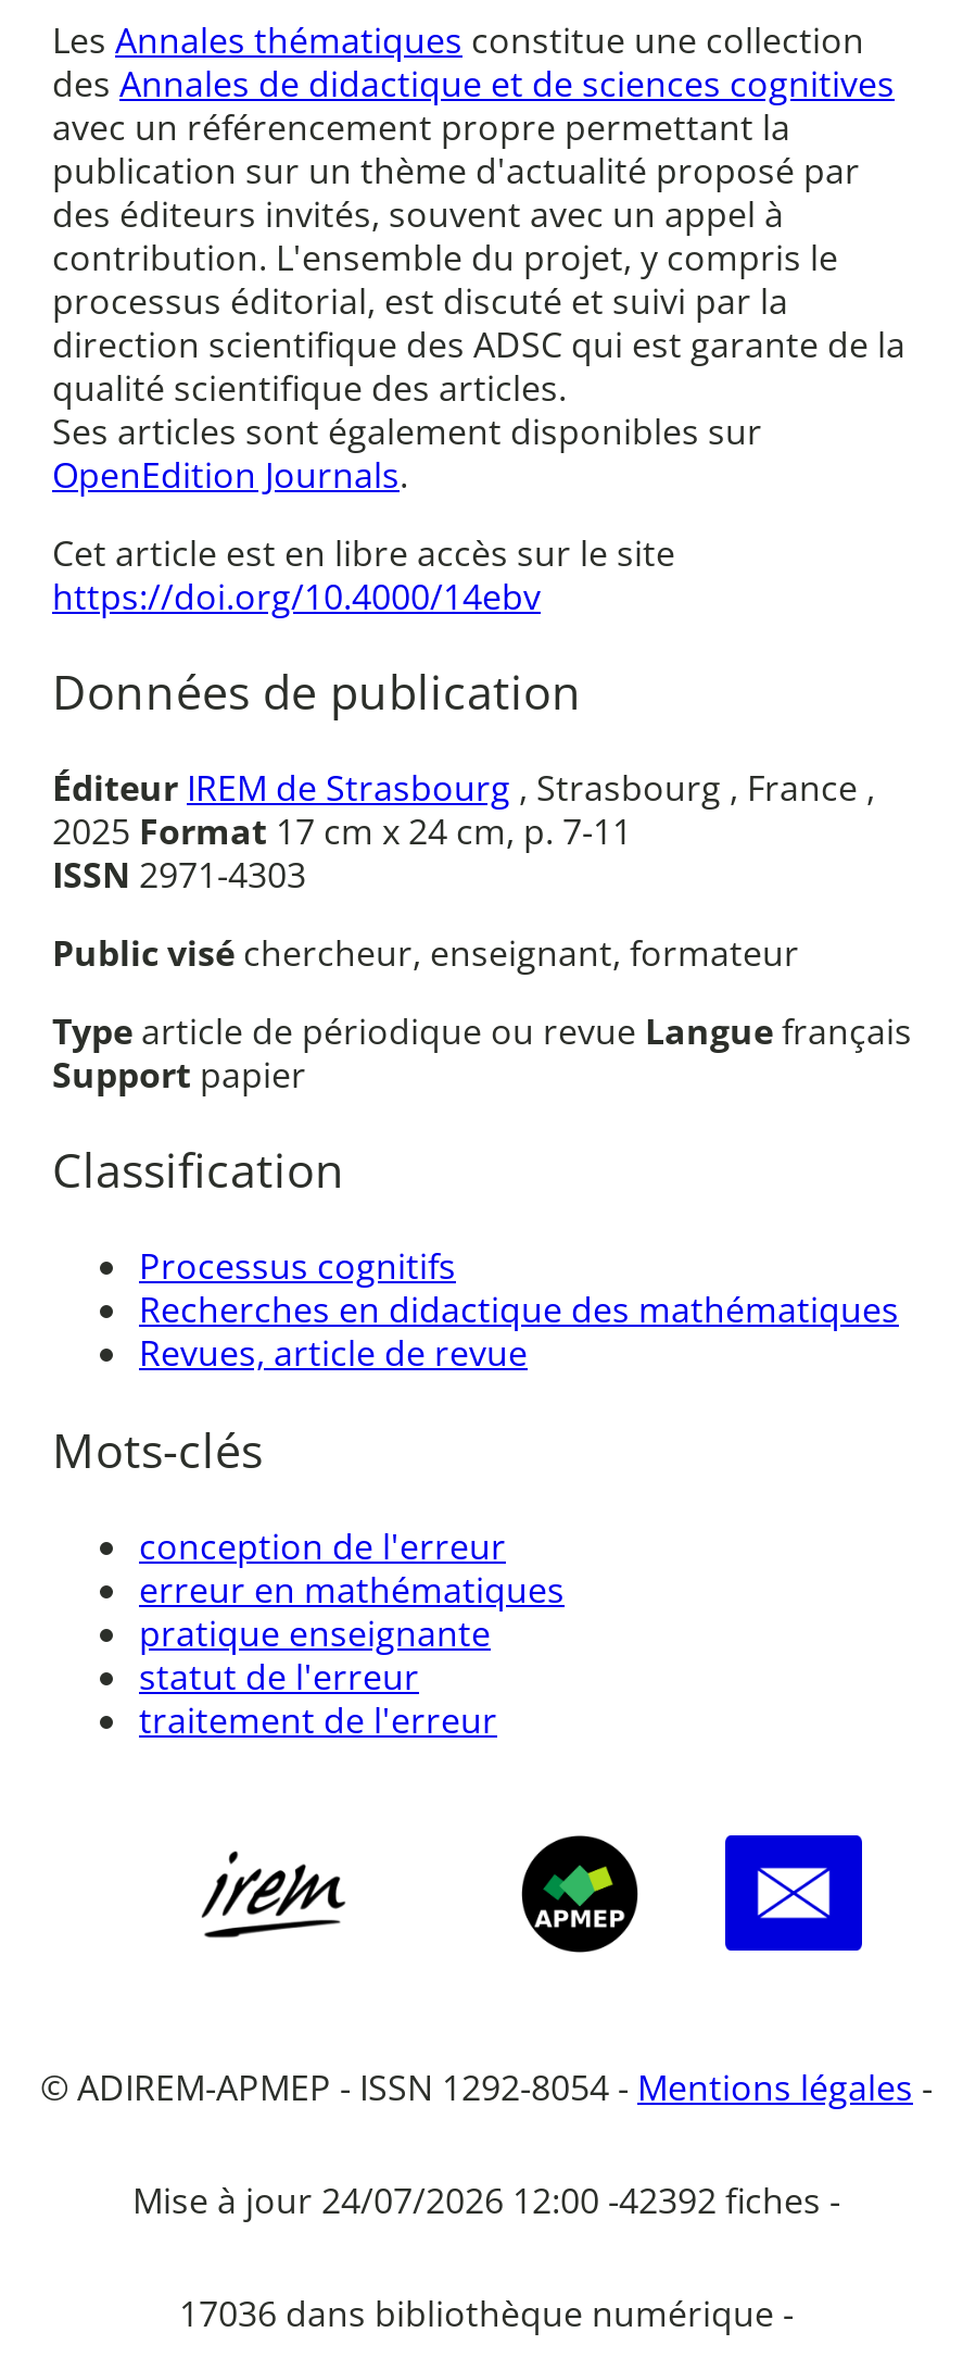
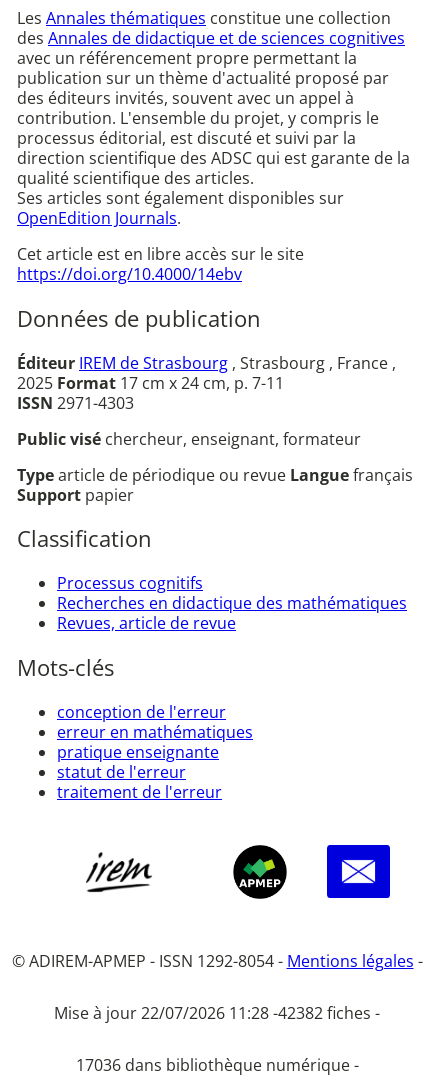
[132,2176,840,2224] Mise à jour 24/07/2026 12:00 - 42392 fiches - -> [54,1002,380,1024] Mise à jour 22/07/2026 11:28 - 42382 fiches -

